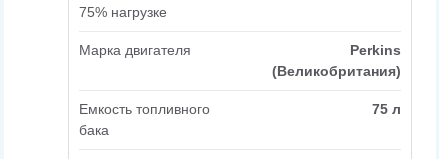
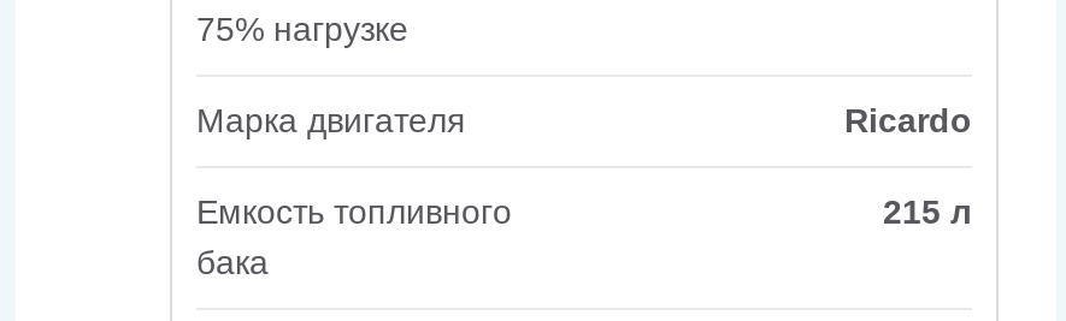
[272,42,401,79] Perkins | (Великобритания) -> [844,101,972,139] Ricardo
[372,101,401,117] 75 л -> [883,192,972,231] 215 л

